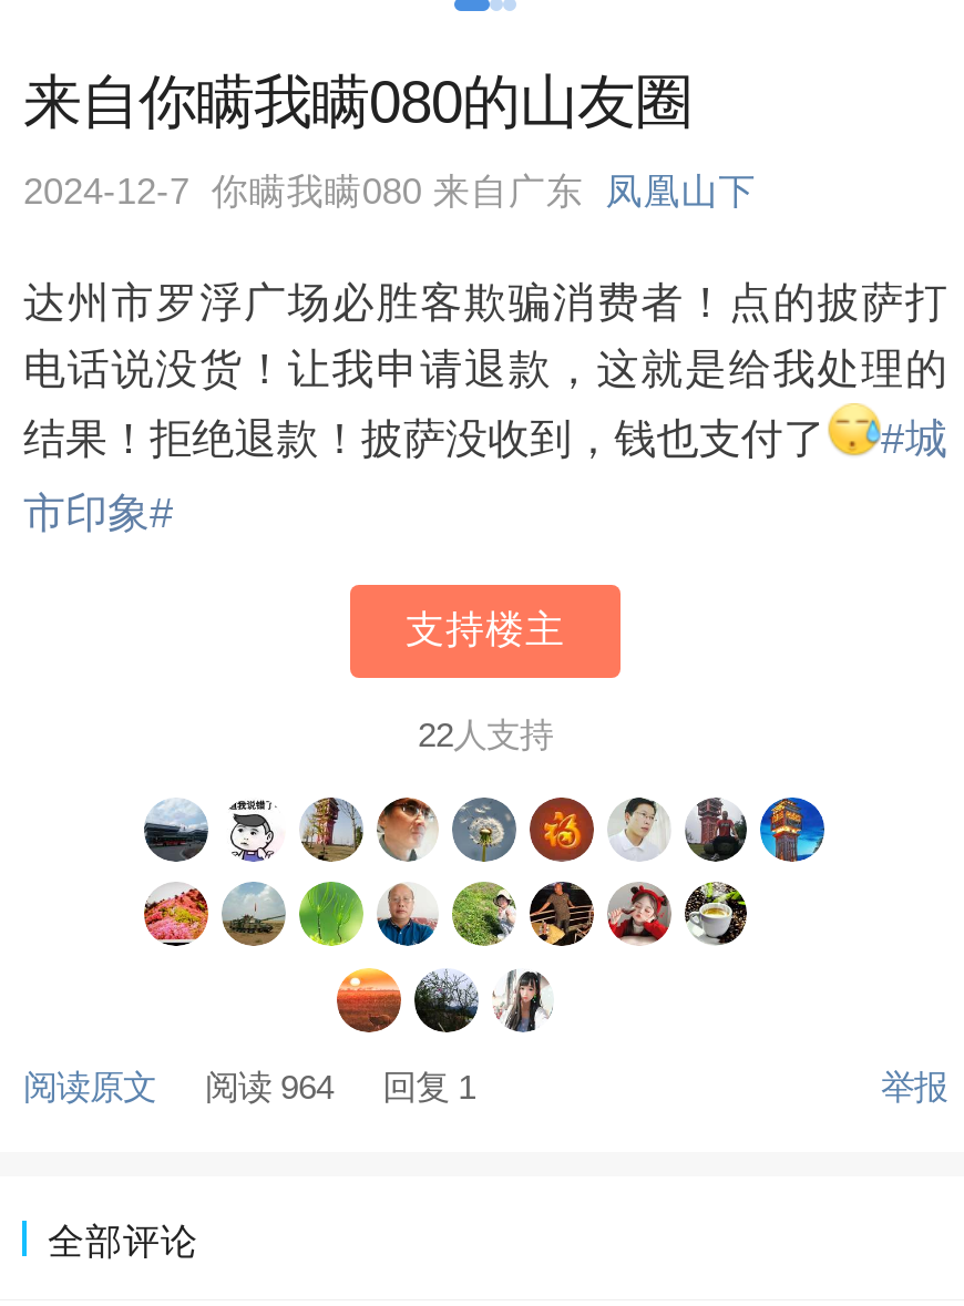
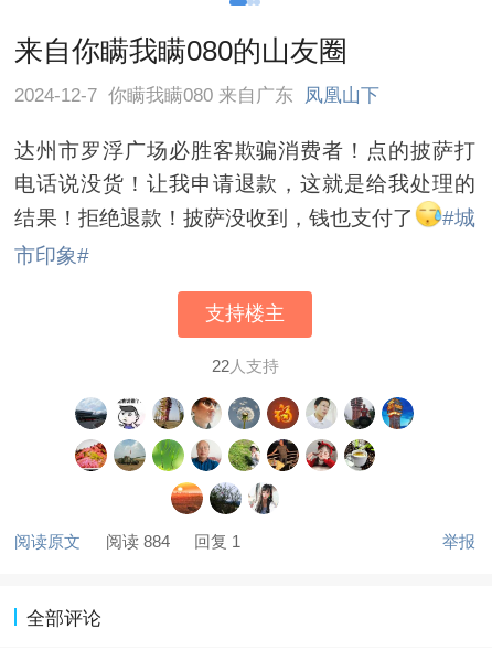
[23,1068,476,1106] 阅读原文 阅读 964 回复 1 -> [15,532,240,551] 阅读原文 阅读 884 回复 1

